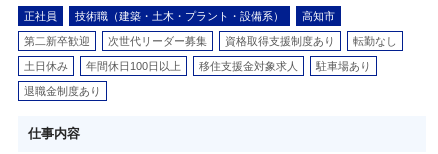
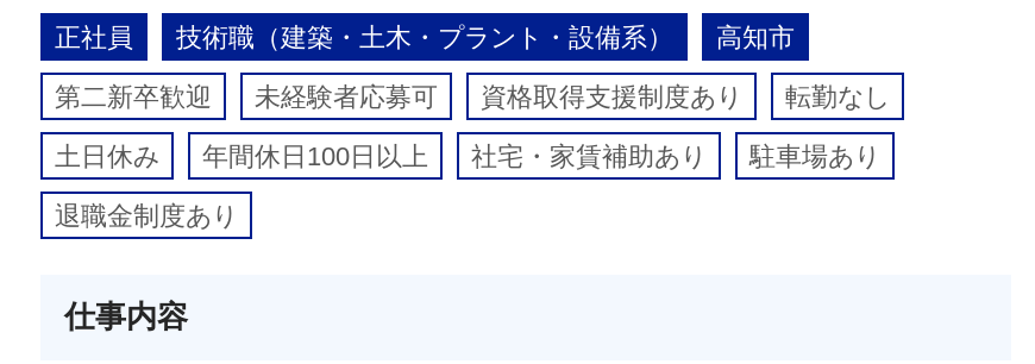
[108,35,207,47] 次世代リーダー募集 -> [255,82,438,111] 未経験者応募可
[199,60,298,72] 移住支援金対象求人 -> [471,142,707,170] 社宅・家賃補助あり

